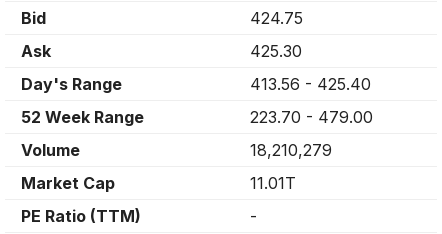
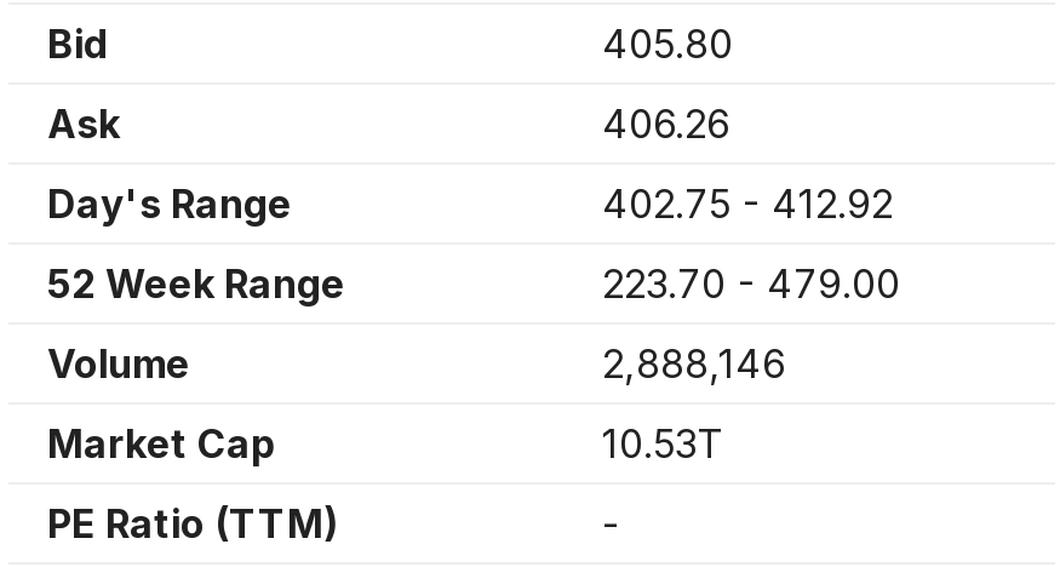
[250,8,303,28] 424.75 -> [602,19,733,68] 405.80
[250,41,302,61] 425.30 -> [602,99,730,148] 406.26
[250,74,371,94] 413.56 - 425.40 -> [602,179,893,228] 402.75 - 412.92
[250,140,332,160] 18,210,279 -> [602,339,786,388] 2,888,146
[250,173,296,193] 11.01T -> [602,419,723,468] 10.53T

